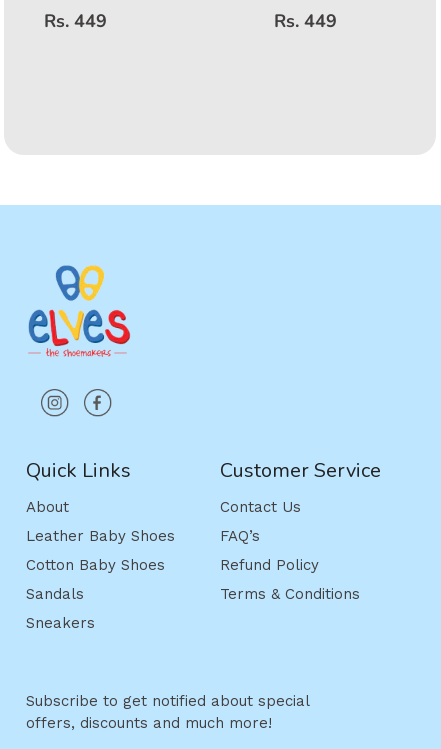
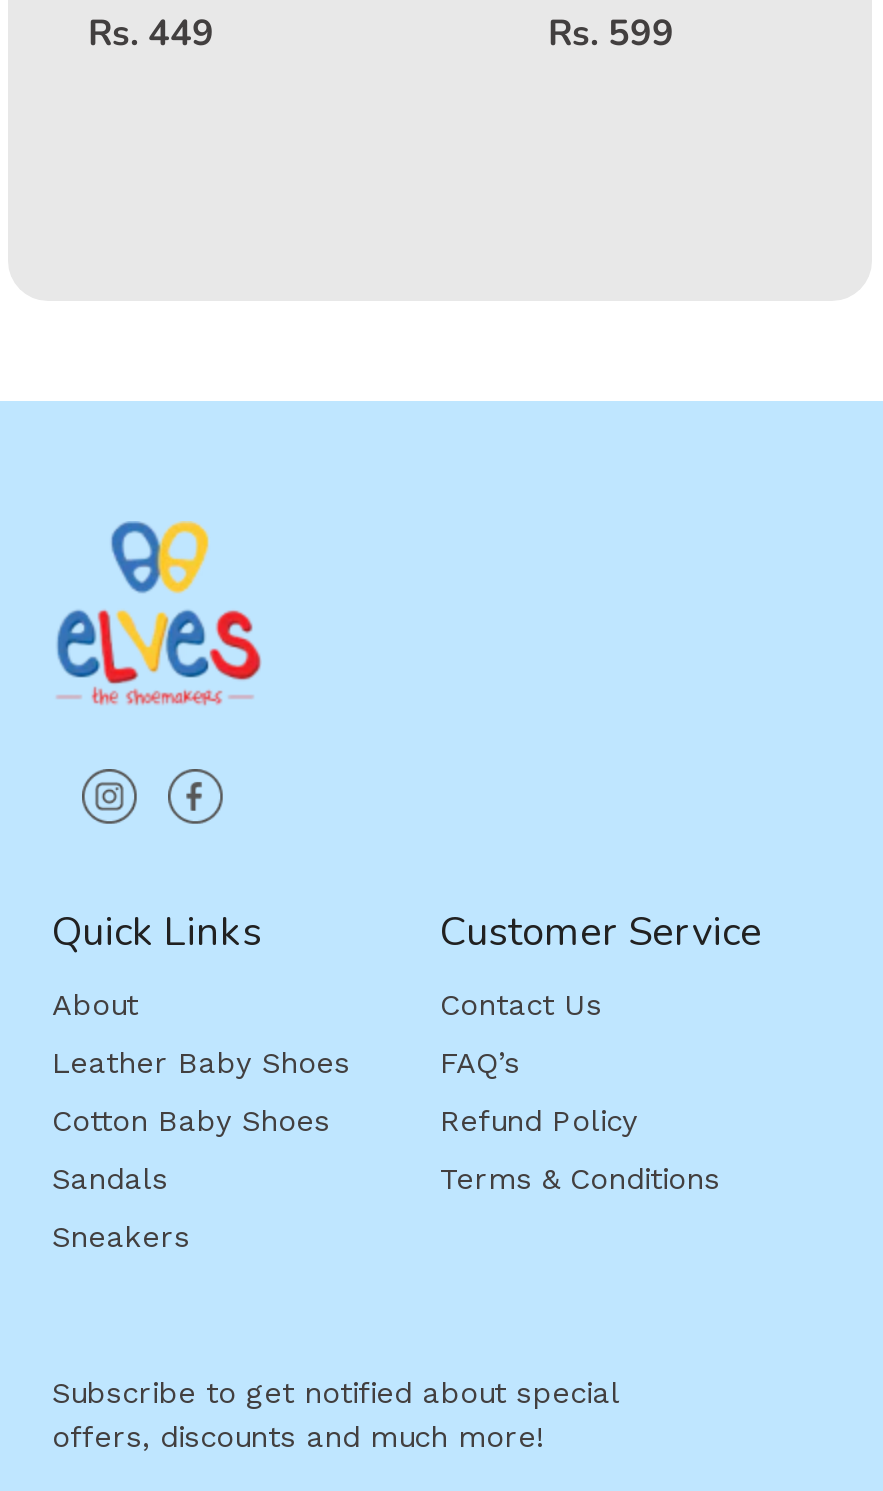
[274,9,337,33] Rs. 449 -> [548,9,674,57] Rs. 599

